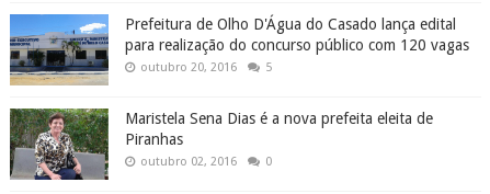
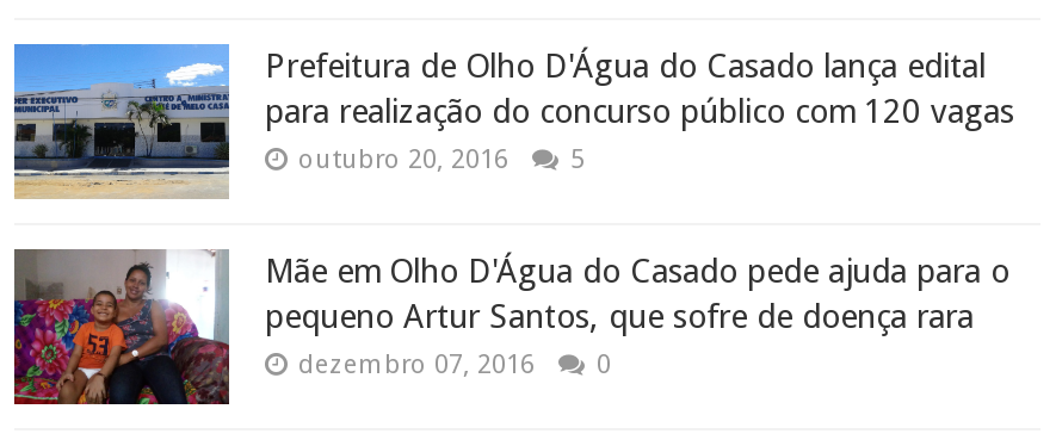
[10,107,433,181] [image] | Maristela Sena Dias é a nova prefeita eleita de | Piranhas | outubro 02, 2016 -> [14,249,1009,407] [image] | Mãe em Olho D'Água do Casado pede ajuda para o | pequeno Artur Santos, que sofre de doença rara | dezembro 07, 2016

